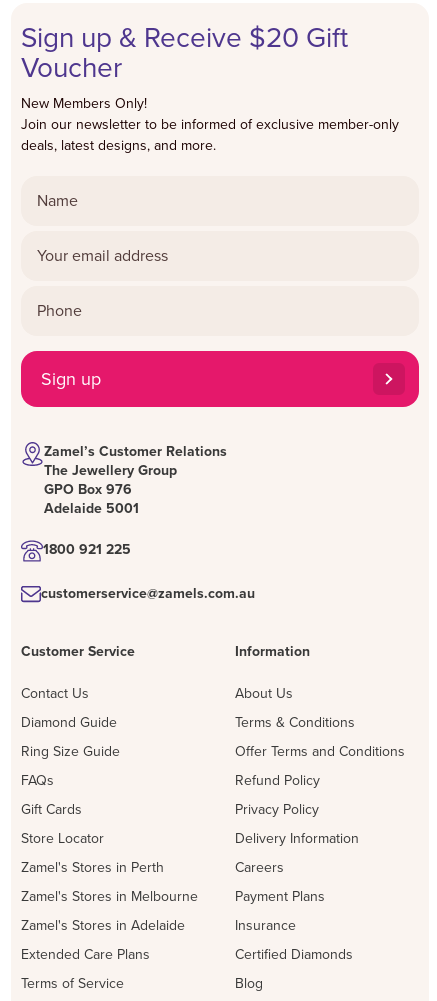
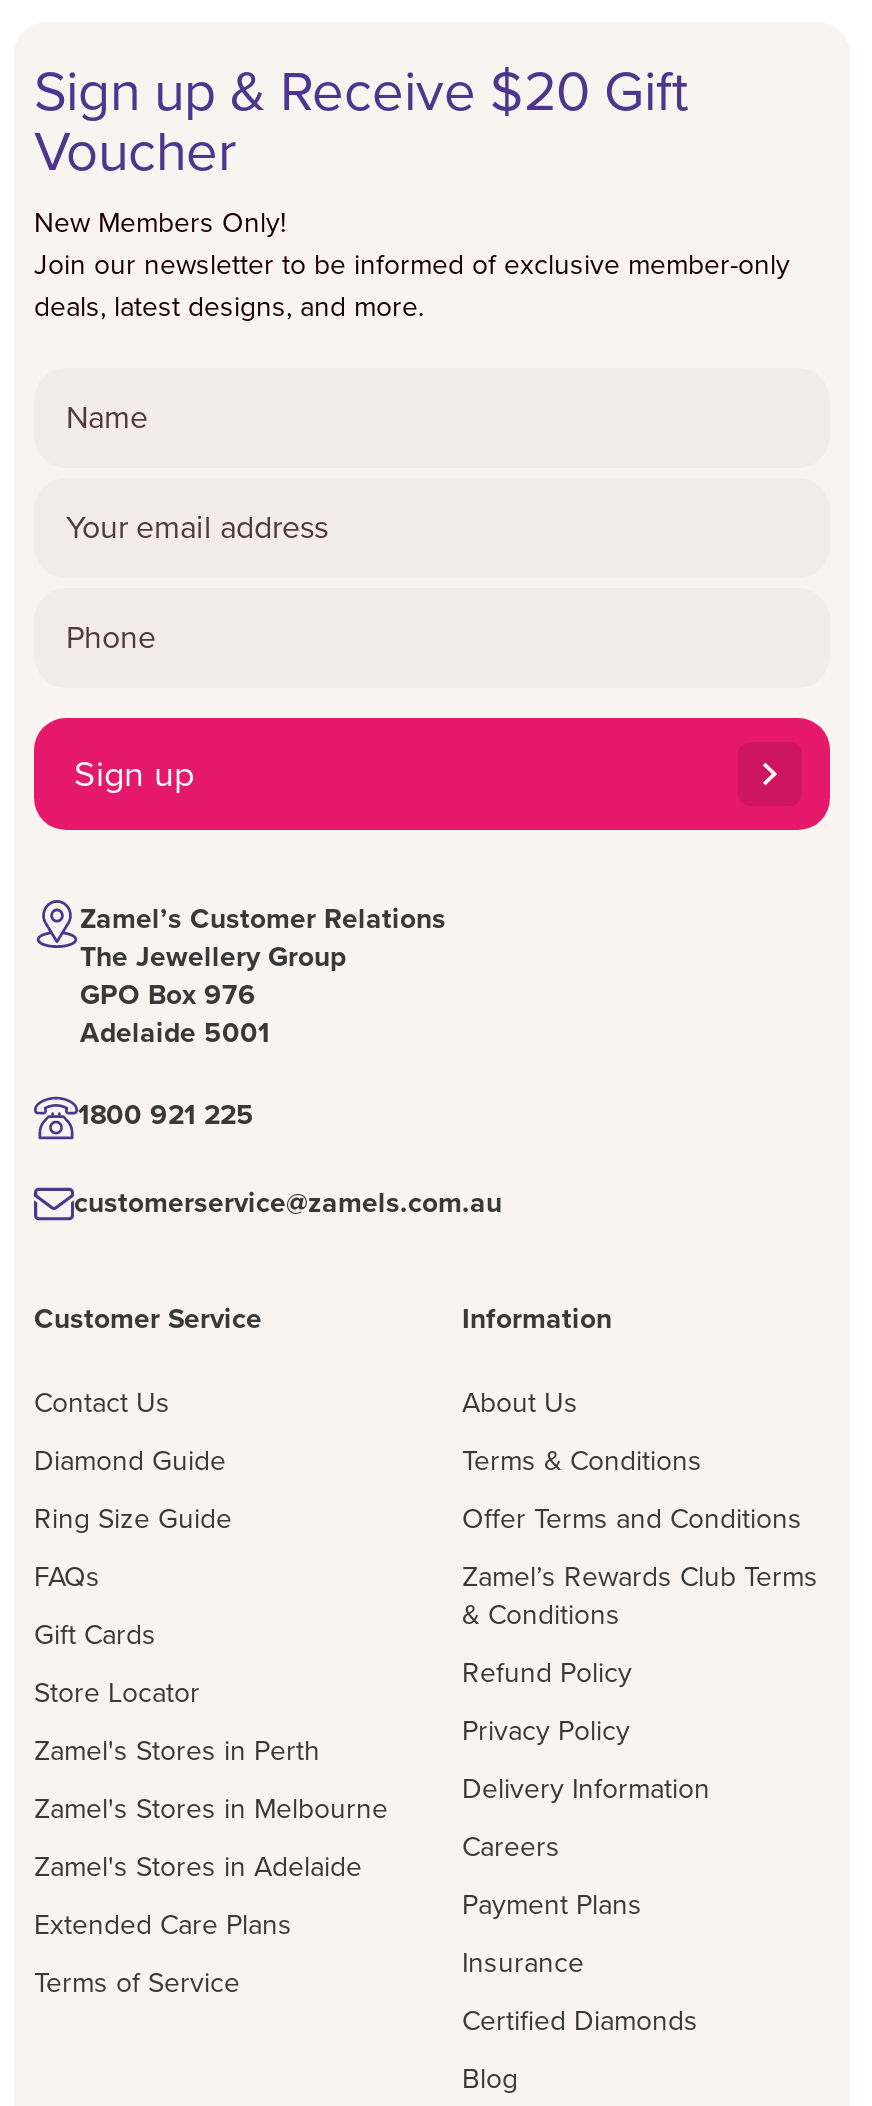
none -> [462,1560,818,1632] Zamel’s Rewards Club Terms | & Conditions

